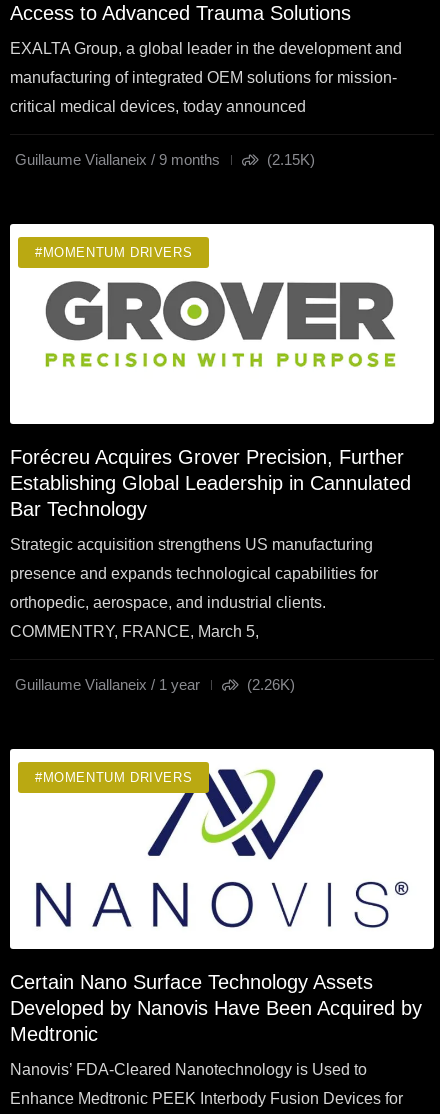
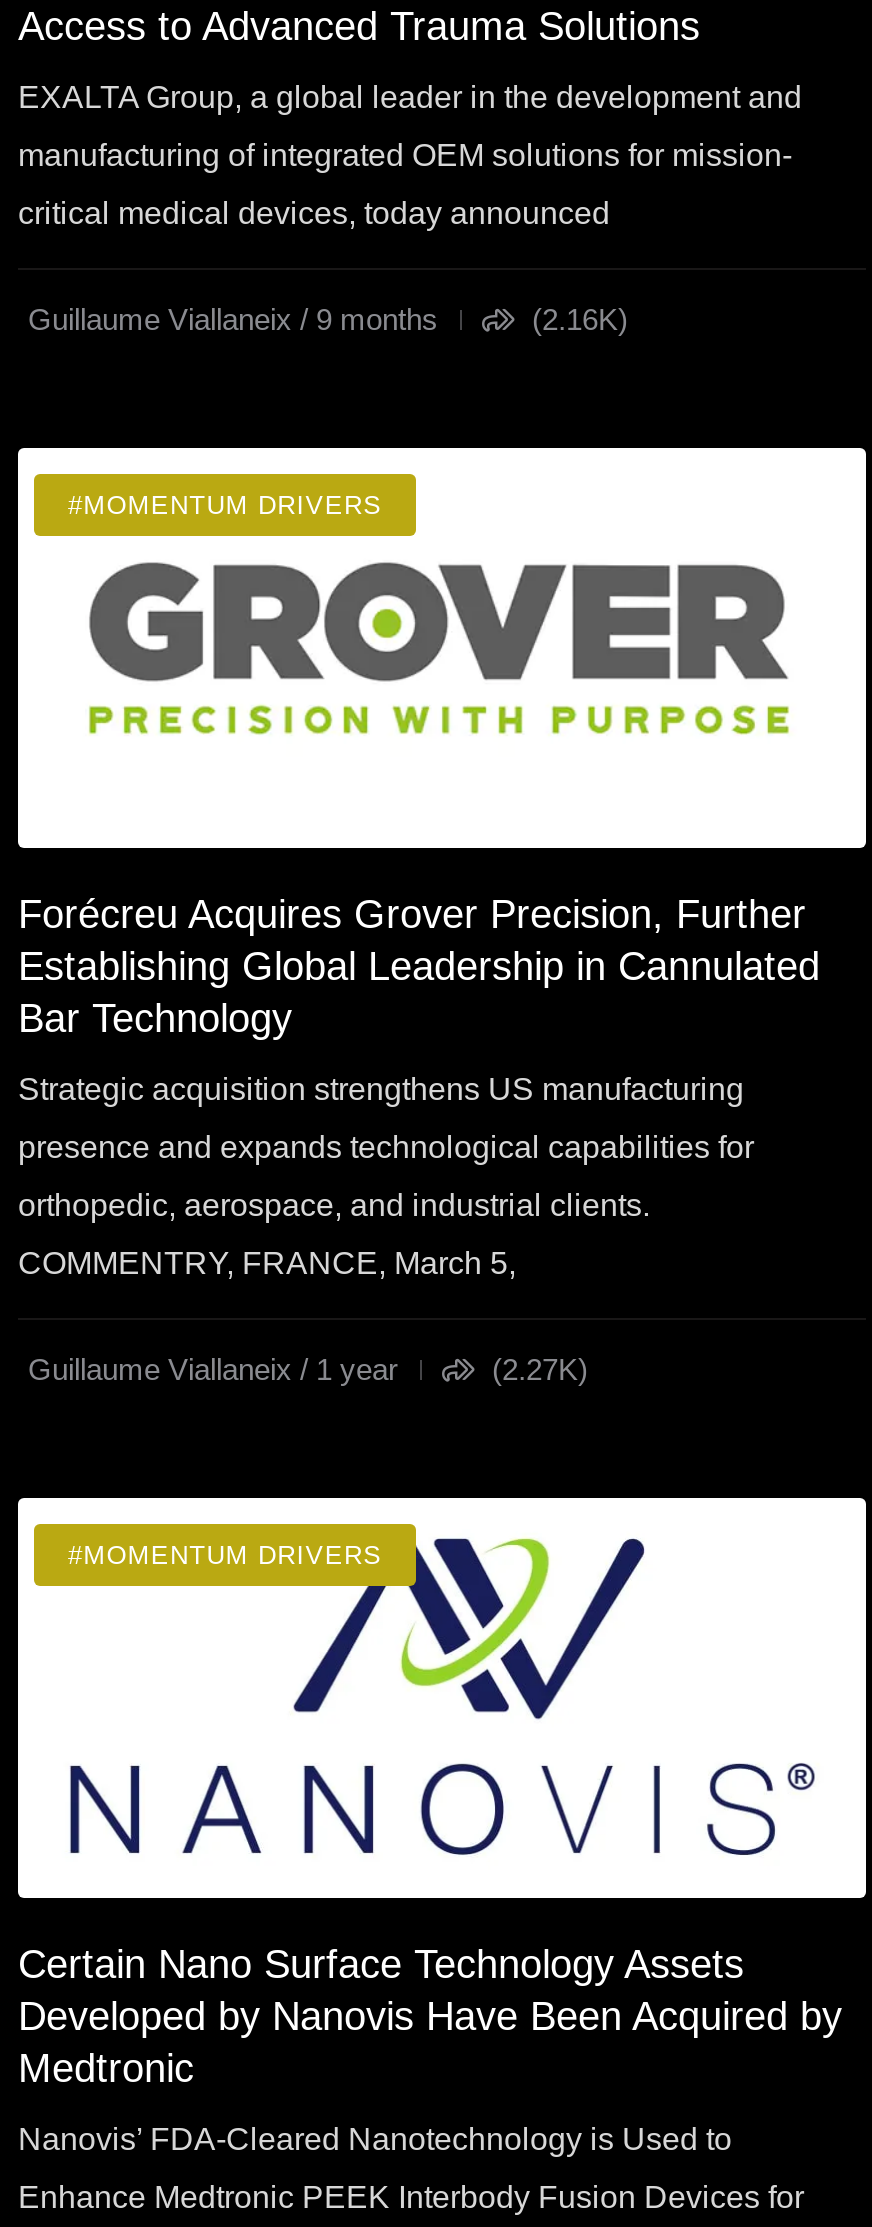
[263,151,315,168] (2.15K) -> [524,302,628,336] (2.16K)
[243,676,295,693] (2.26K) -> [484,1352,588,1386] (2.27K)

